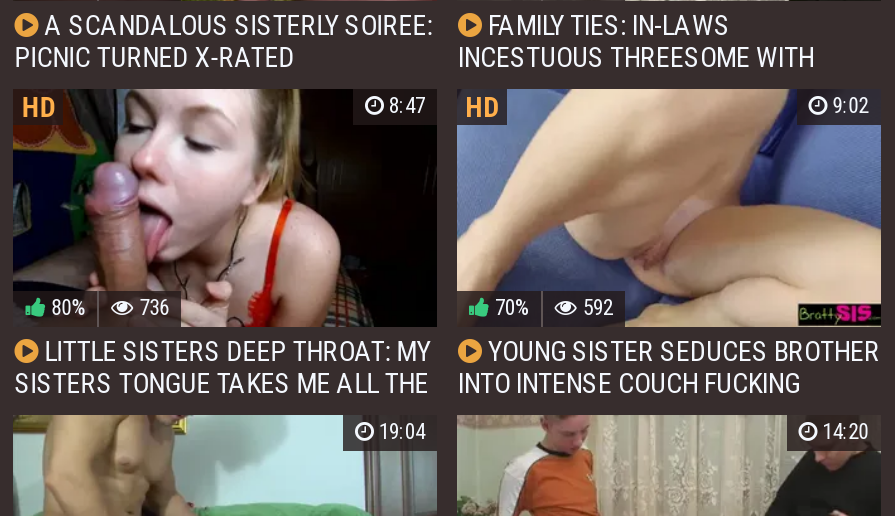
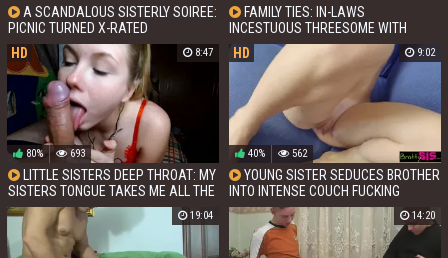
[45,295,169,321] 80% 736 -> [23,147,85,160] 80% 693
[489,295,529,321] 70% -> [245,147,265,160] 40%
[577,295,613,321] 592 -> [289,147,307,160] 562

